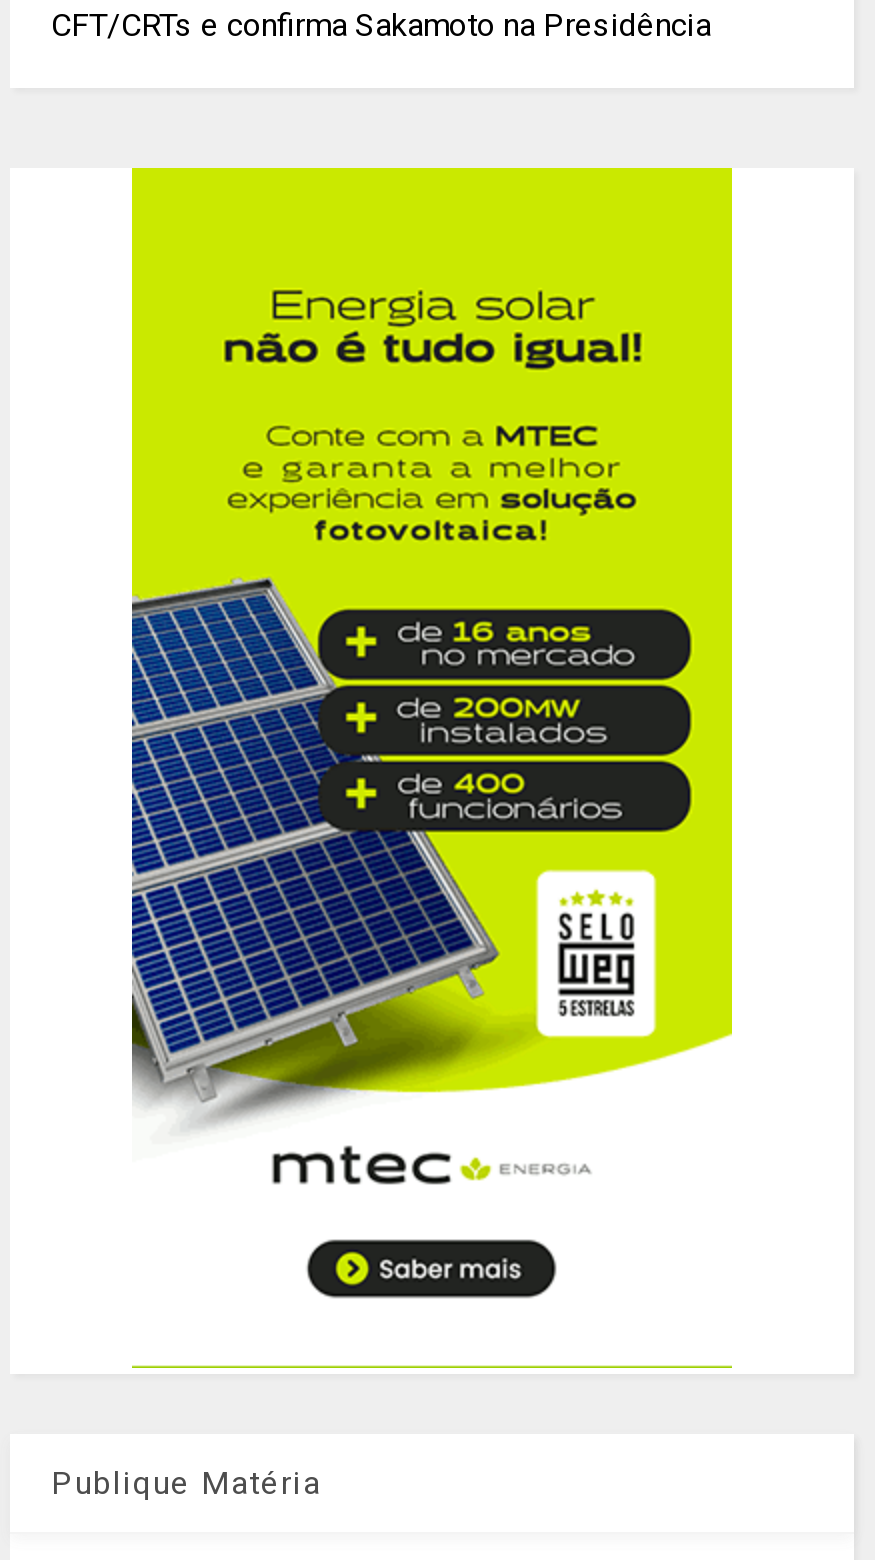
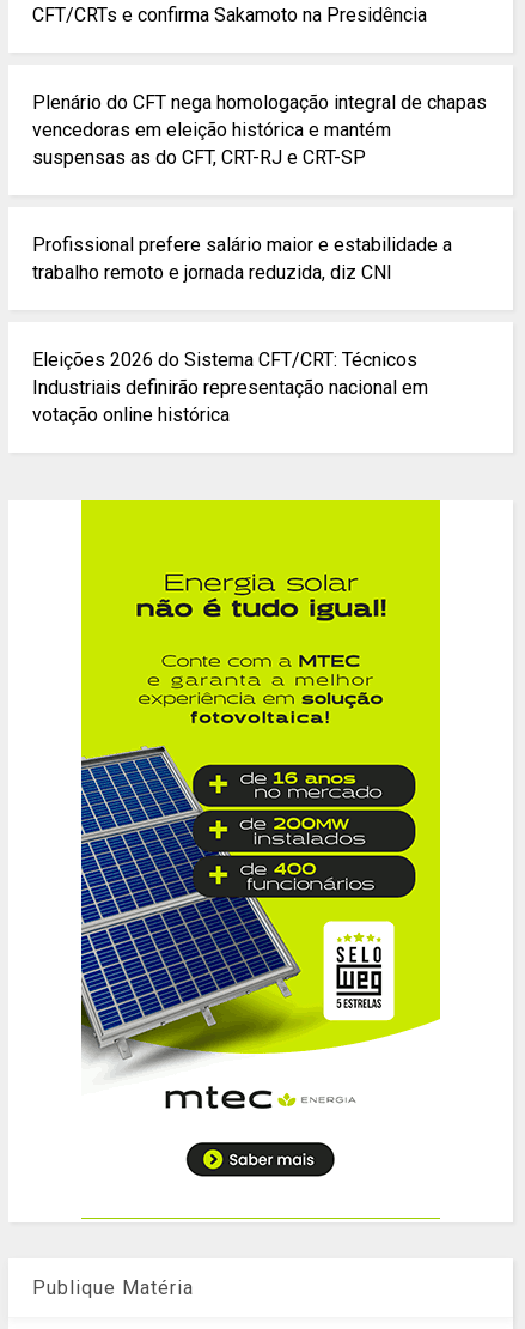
none -> [33,91,487,168] Plenário do CFT nega homologação integral de chapas | vencedoras em eleição histórica e mantém | suspensas as do CFT, CRT-RJ e CRT-SP
none -> [33,233,453,283] Profissional prefere salário maior e estabilidade a | trabalho remoto e jornada reduzida, diz CNI
none -> [33,348,429,426] Eleições 2026 do Sistema CFT/CRT: Técnicos | Industriais definirão representação nacional em | votação online histórica

